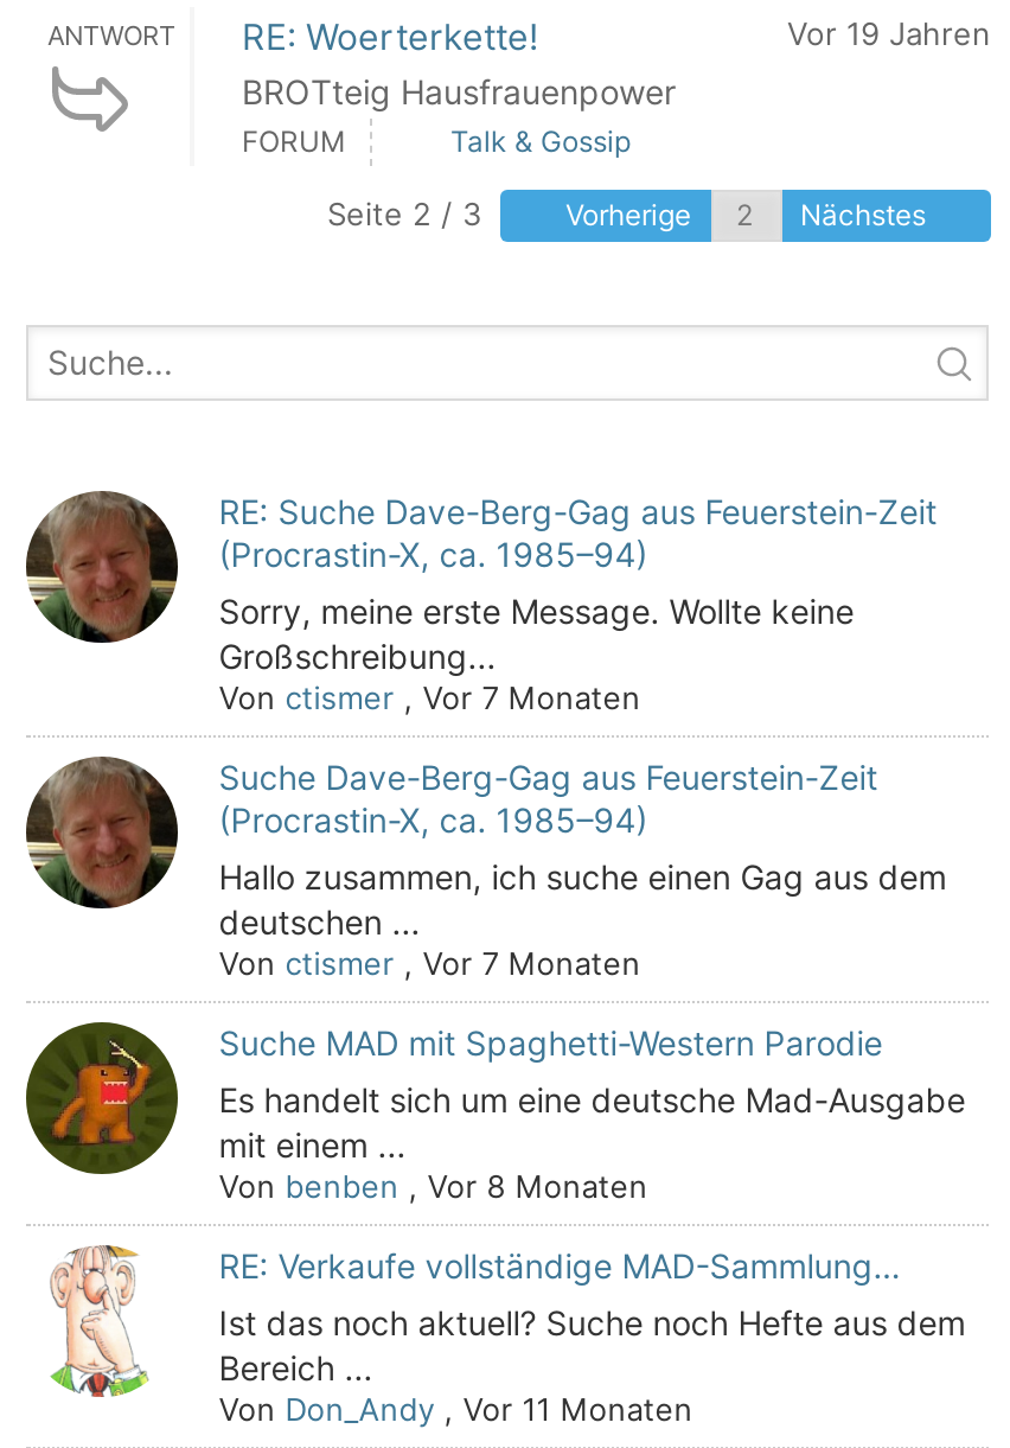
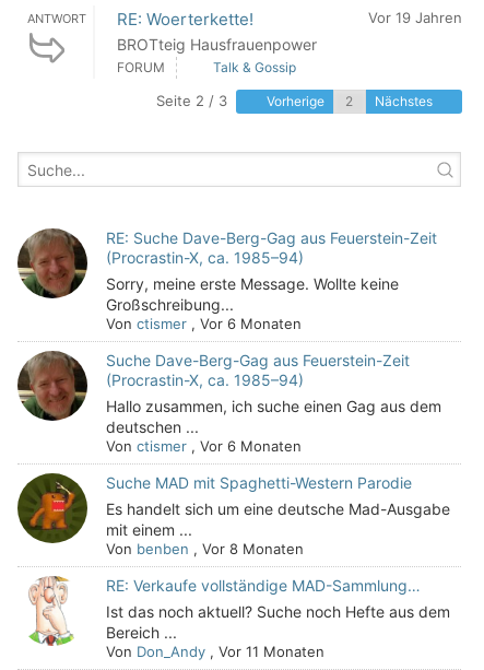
[219,677,641,715] Von ctismer, Vor 7 Monaten -> [106,315,302,332] Von ctismer, Vor 6 Monaten
[219,943,641,981] Von ctismer, Vor 7 Monaten -> [106,437,302,455] Von ctismer, Vor 6 Monaten

